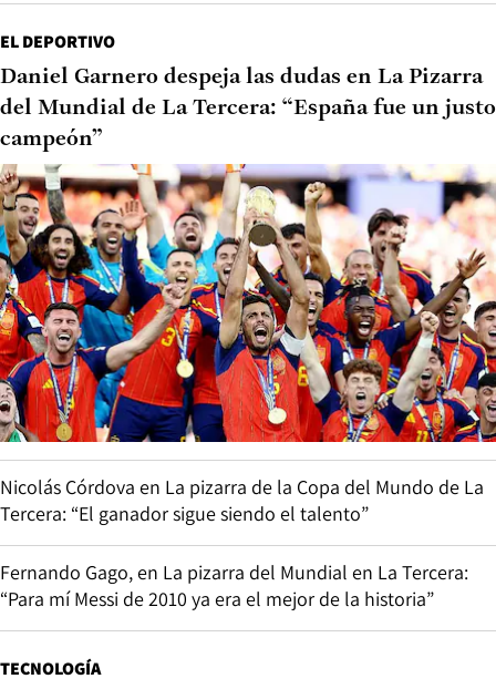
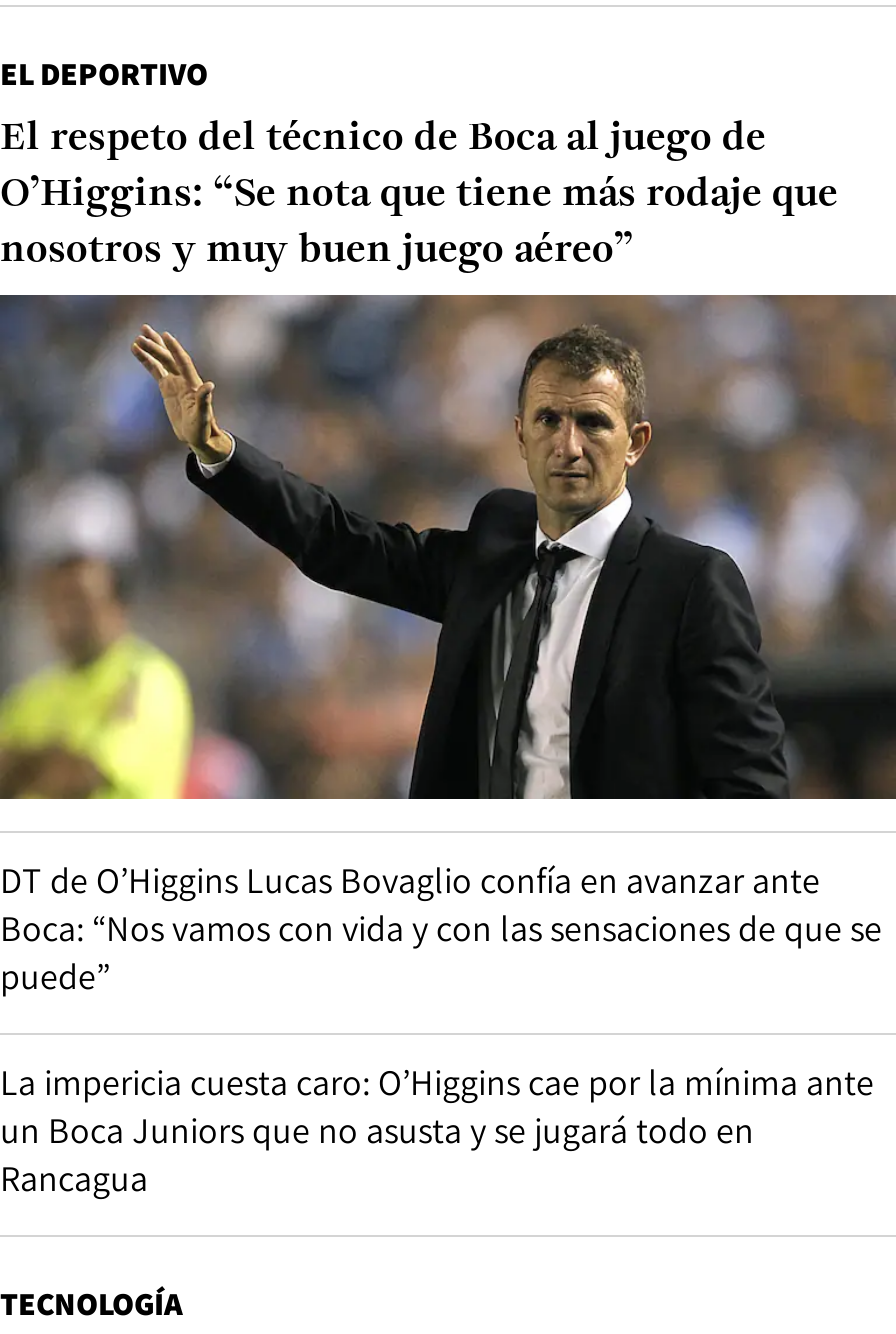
[0,66,496,150] Daniel Garnero despeja las dudas en La Pizarra | del Mundial de La Tercera: “España fue un justo | campeón” -> [0,119,838,271] El respeto del técnico de Boca al juego de | O’Higgins: “Se nota que tiene más rodaje que | nosotros y muy buen juego aéreo”
[0,163,493,527] [image] | Nicolás Córdova en La pizarra de la Copa del Mundo de La | Tercera: “El ganador sigue siendo el talento” -> [0,326,890,999] [image] | DT de O’Higgins Lucas Bovaglio confía en avanzar ante | Boca: “Nos vamos con vida y con las sensaciones de que se | puede”
[0,560,468,612] Fernando Gago, en La pizarra del Mundial en La Tercera: | “Para mí Messi de 2010 ya era el mejor de la historia” -> [0,1059,874,1201] La impericia cuesta caro: O’Higgins cae por la mínima ante | un Boca Juniors que no asusta y se jugará todo en | Rancagua

